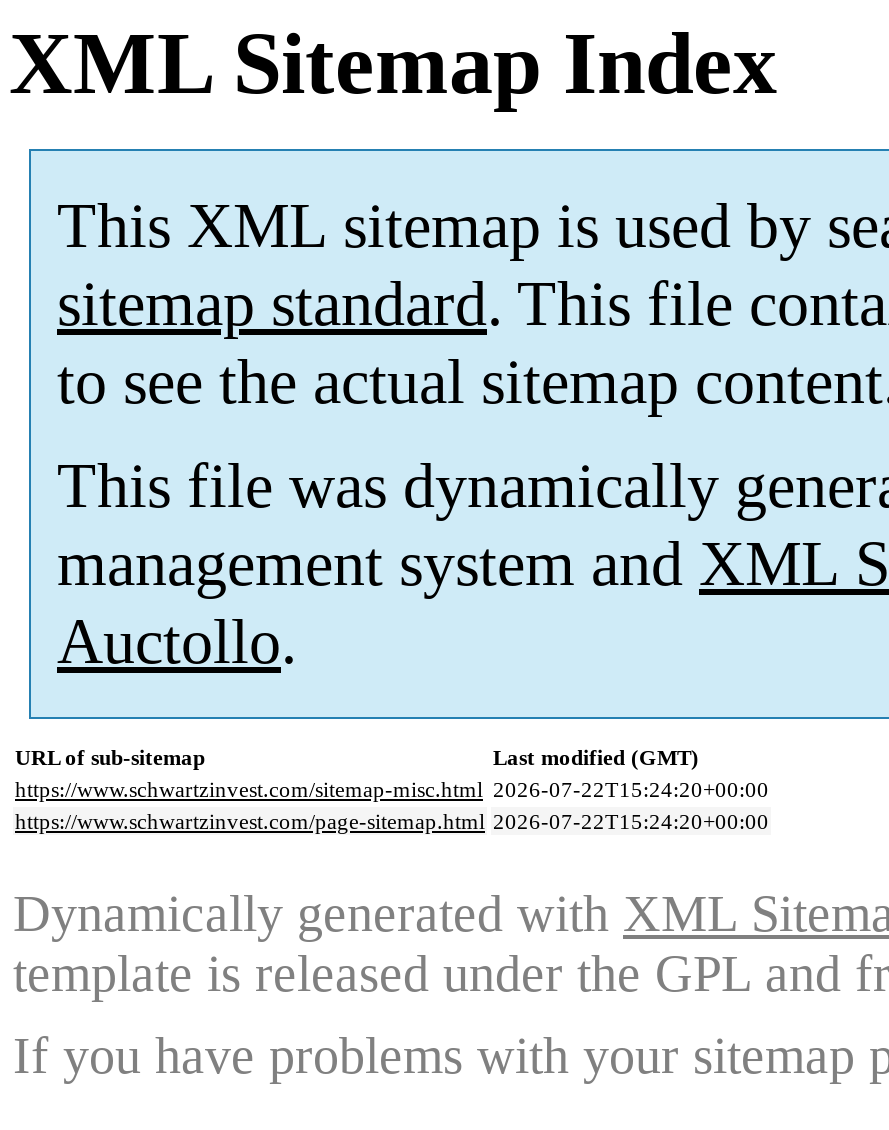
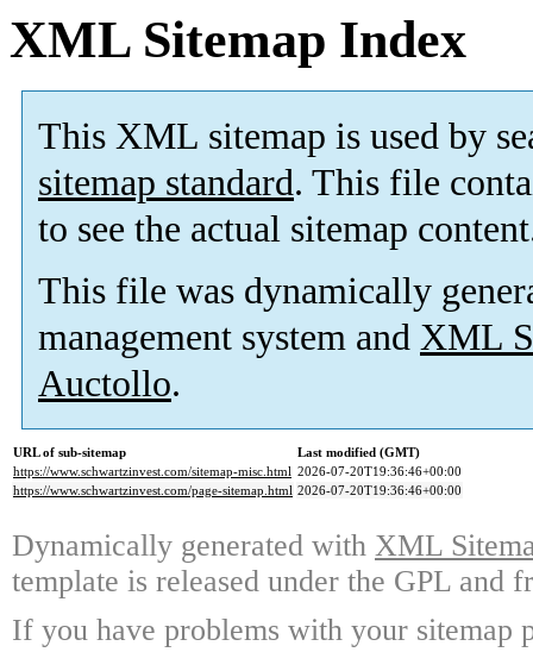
[15,778,769,802] https://www.schwartzinvest.com/sitemap-misc.html 2026-07-22T15:24:20+00:00 -> [13,464,462,479] https://www.schwartzinvest.com/sitemap-misc.html 2026-07-20T19:36:46+00:00
[15,810,769,834] https://www.schwartzinvest.com/page-sitemap.html 2026-07-22T15:24:20+00:00 -> [13,484,462,498] https://www.schwartzinvest.com/page-sitemap.html 2026-07-20T19:36:46+00:00

